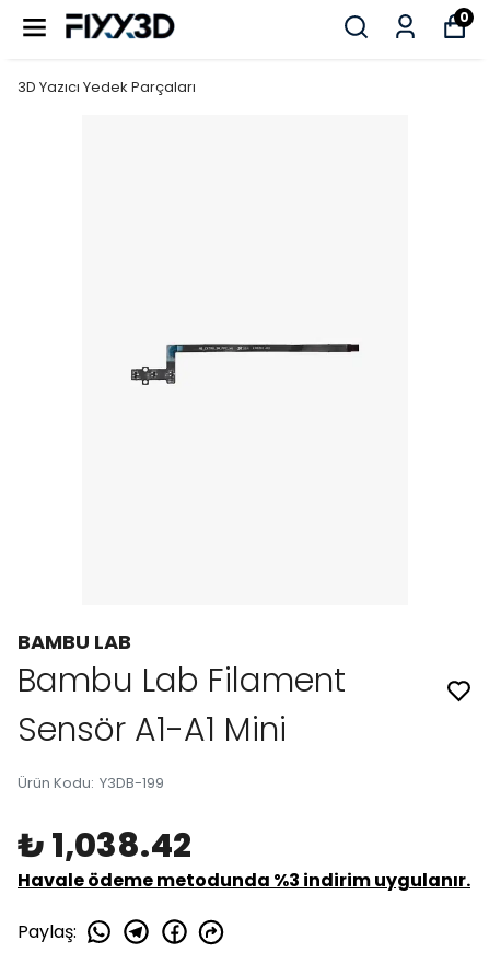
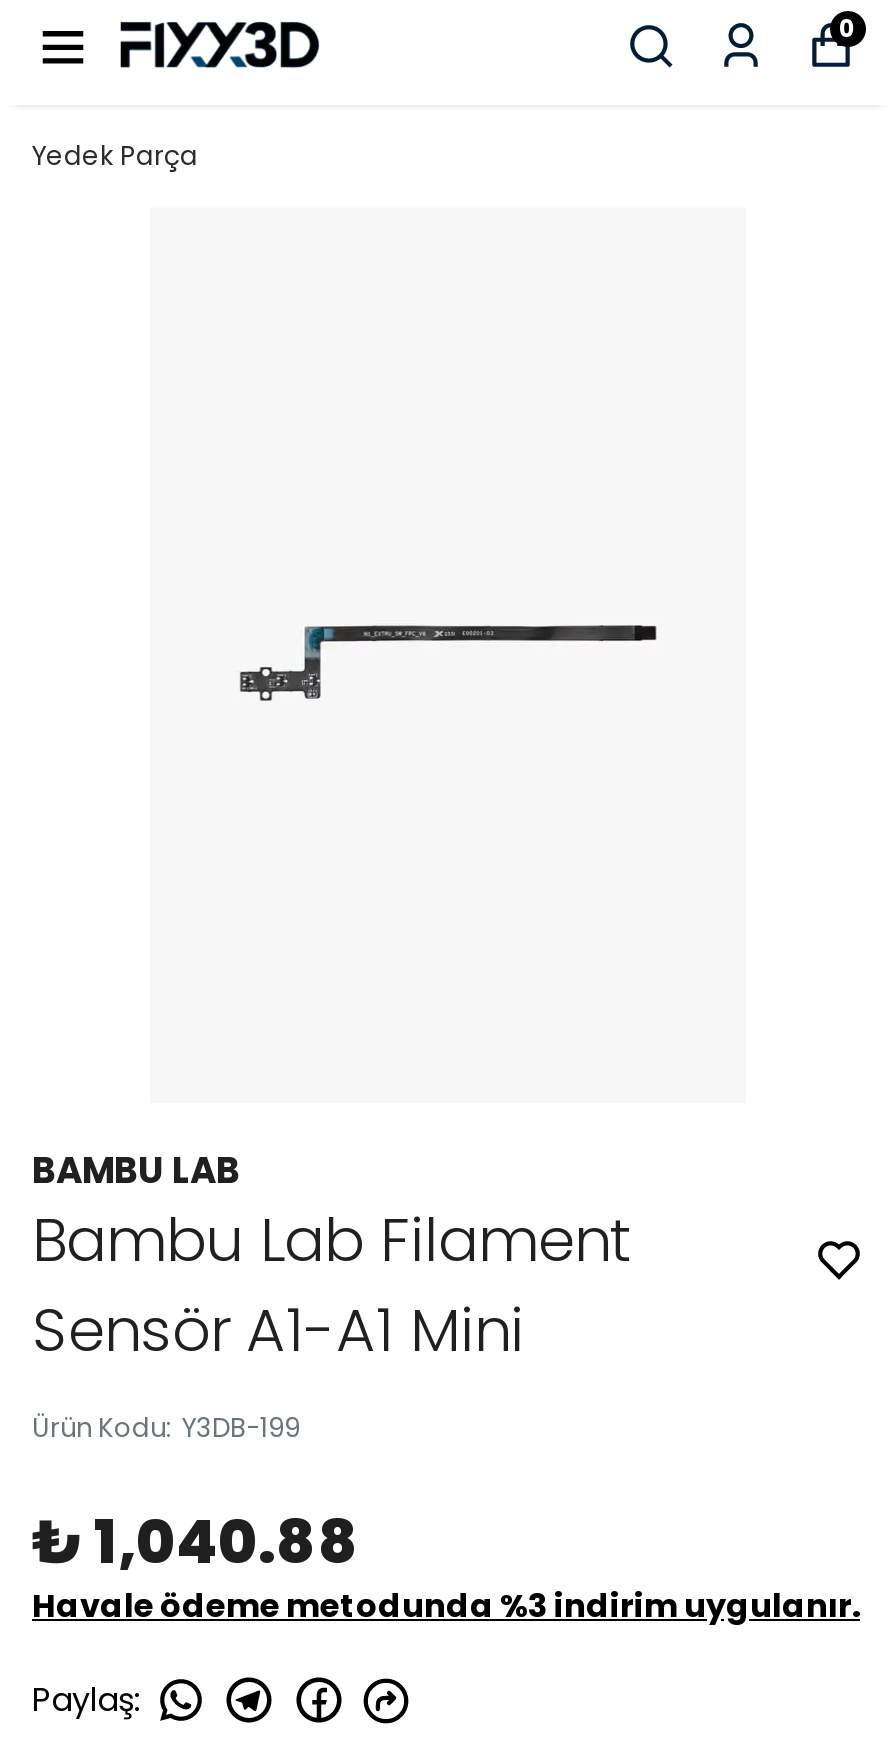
[18,77,196,97] 3D Yazıcı Yedek Parçaları -> [32,137,198,175] Yedek Parça
[18,823,191,869] ₺ 1,038.42 -> [32,1501,360,1585] ₺ 1,040.88

